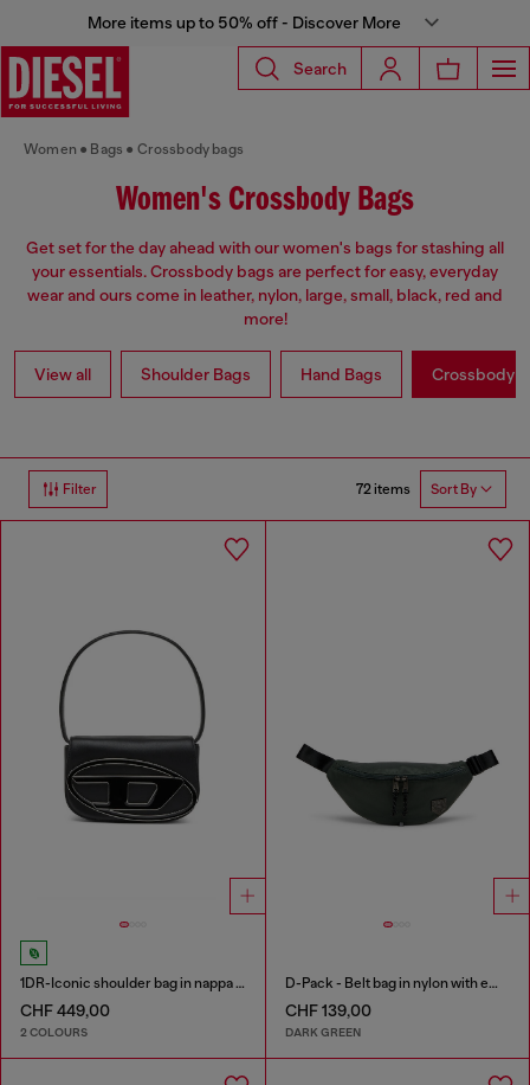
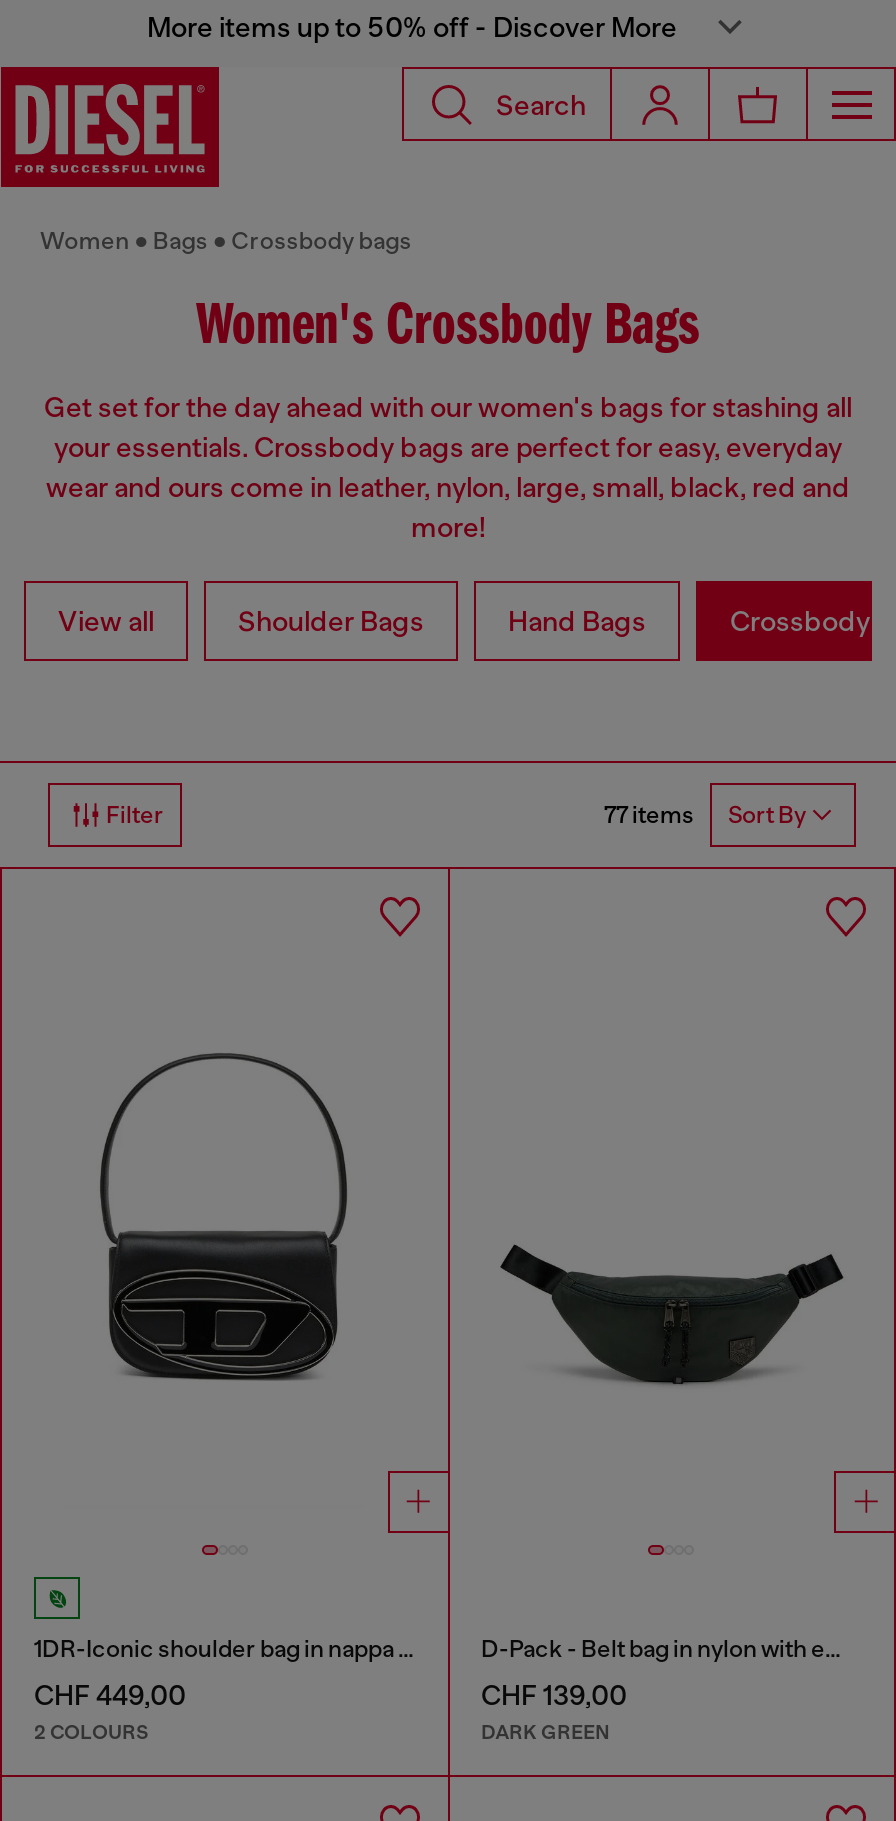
[356,481,477,498] 72 items Sort By -> [604,801,806,830] 77 items Sort By

